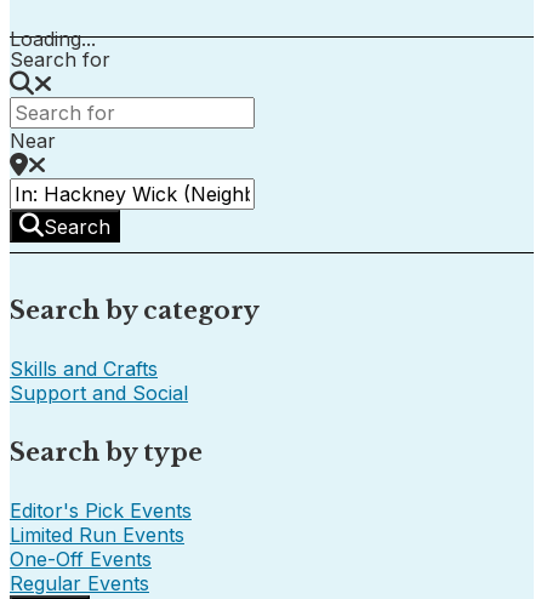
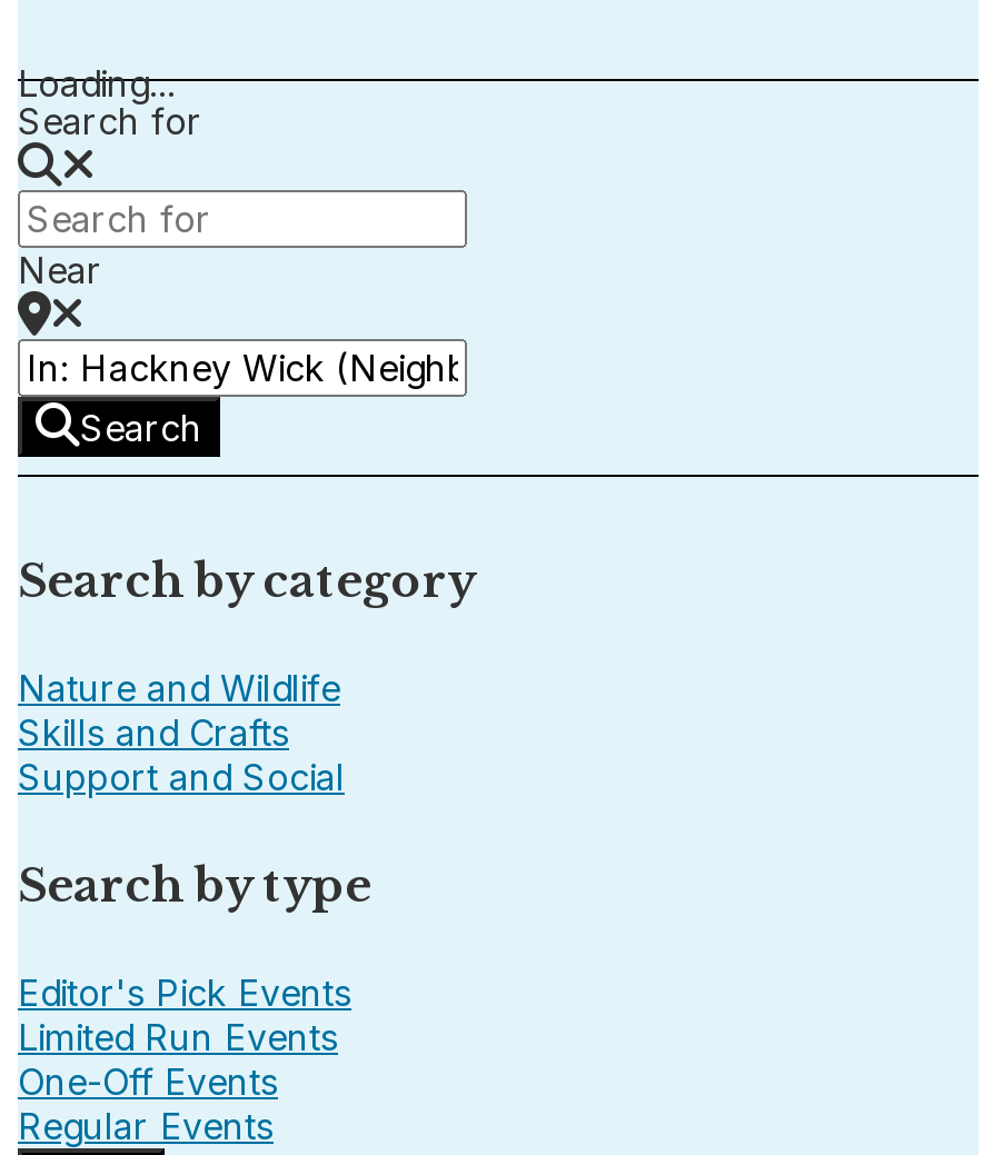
none -> [18,667,340,711] Nature and Wildlife

